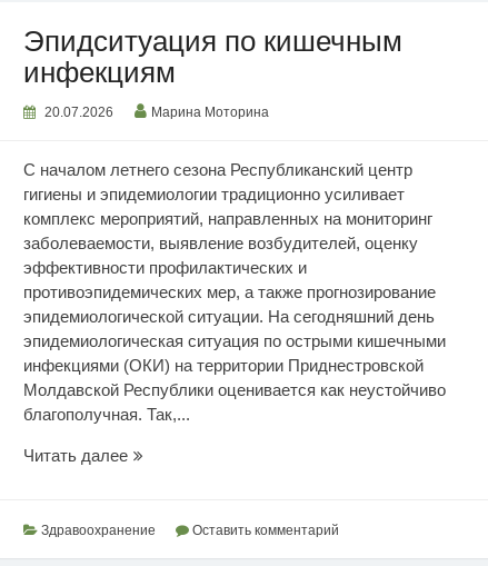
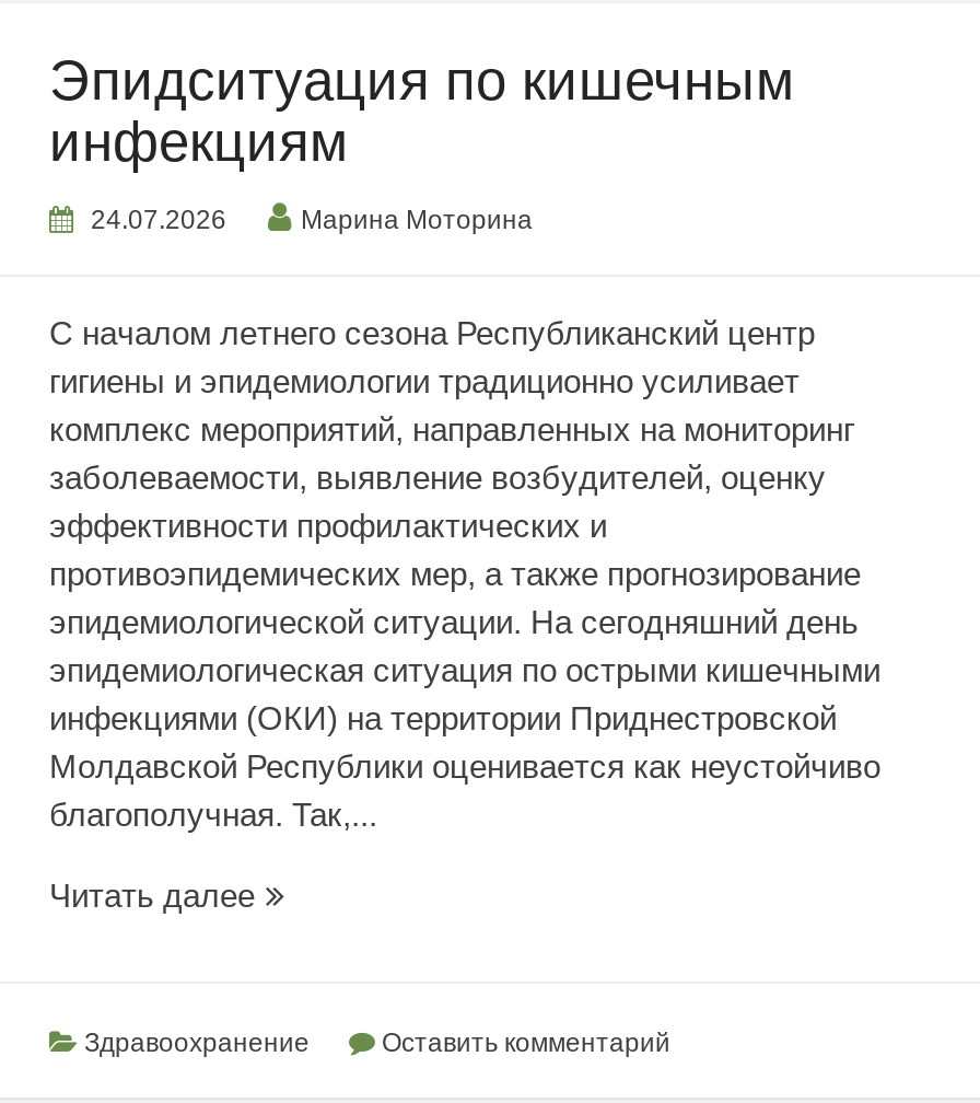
[44,105,113,120] 20.07.2026 -> [91,205,226,236] 24.07.2026

